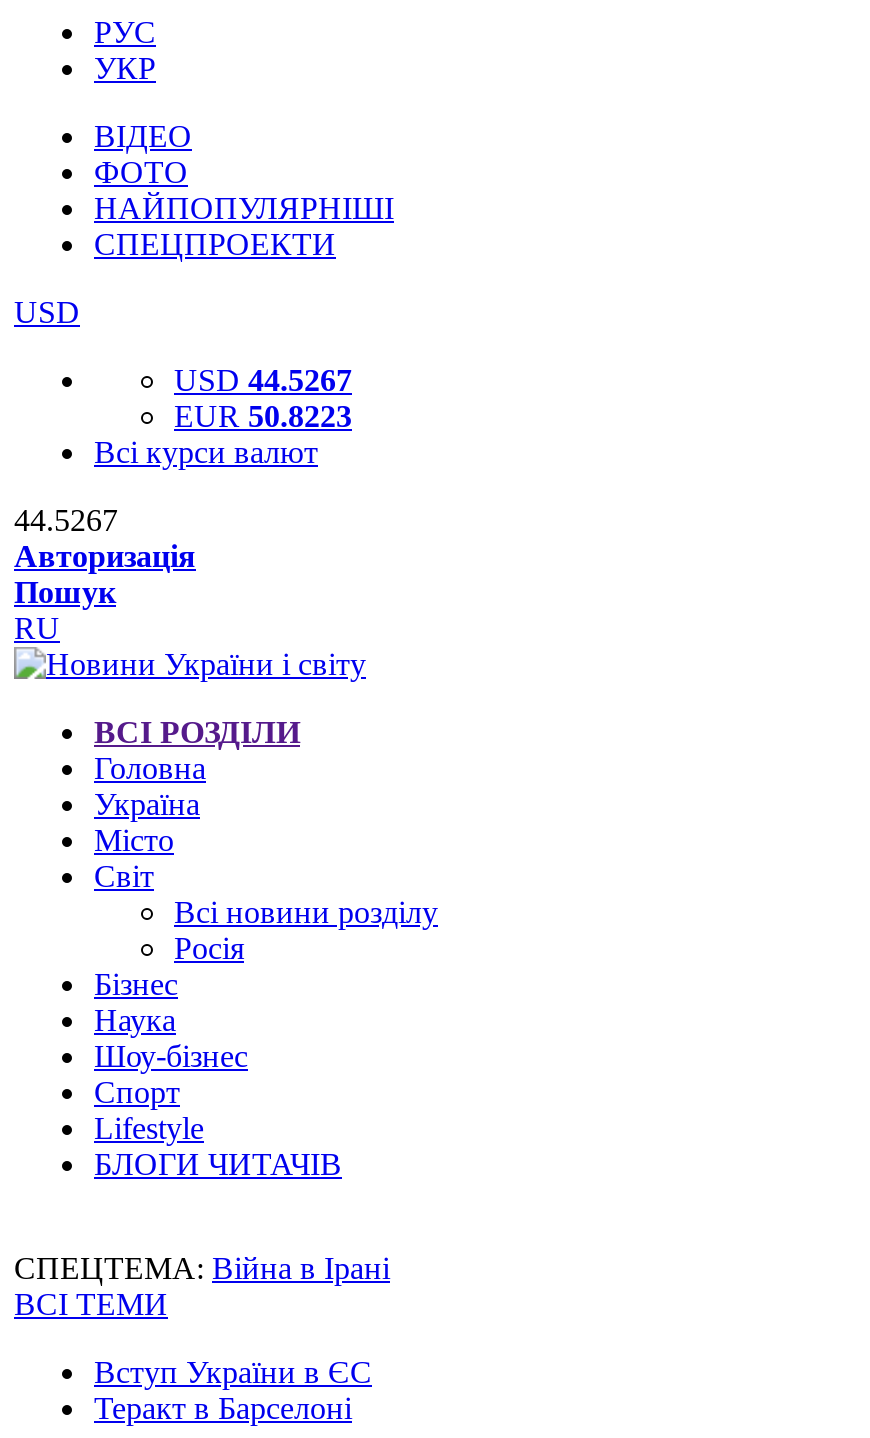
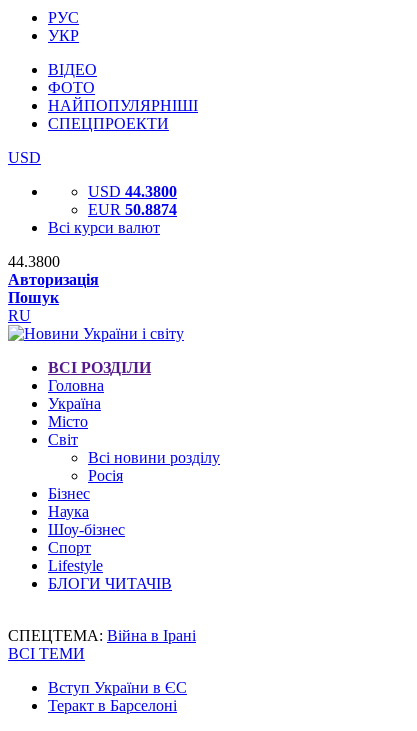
[174,363,352,397] USD 44.5267 -> [88,183,177,200] USD 44.3800
[174,399,352,433] EUR 50.8223 -> [88,201,177,218] EUR 50.8874
[14,503,118,537] 44.5267 -> [8,253,60,270] 44.3800

